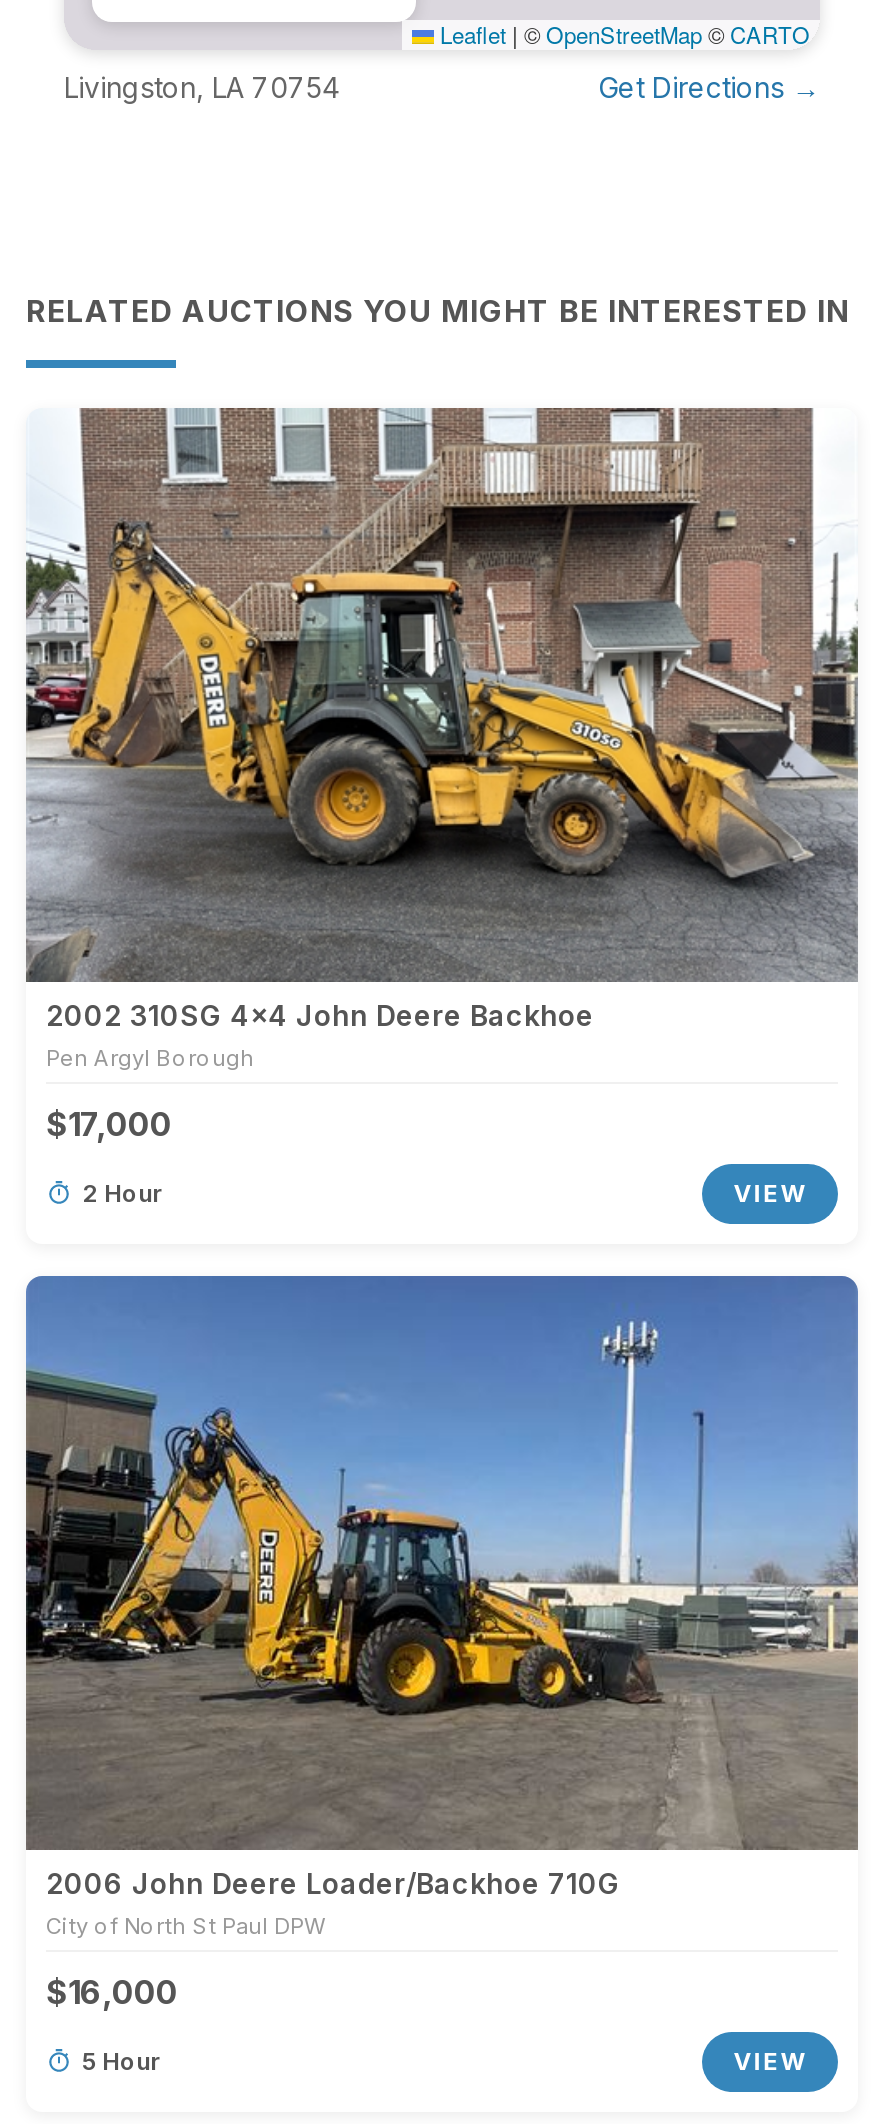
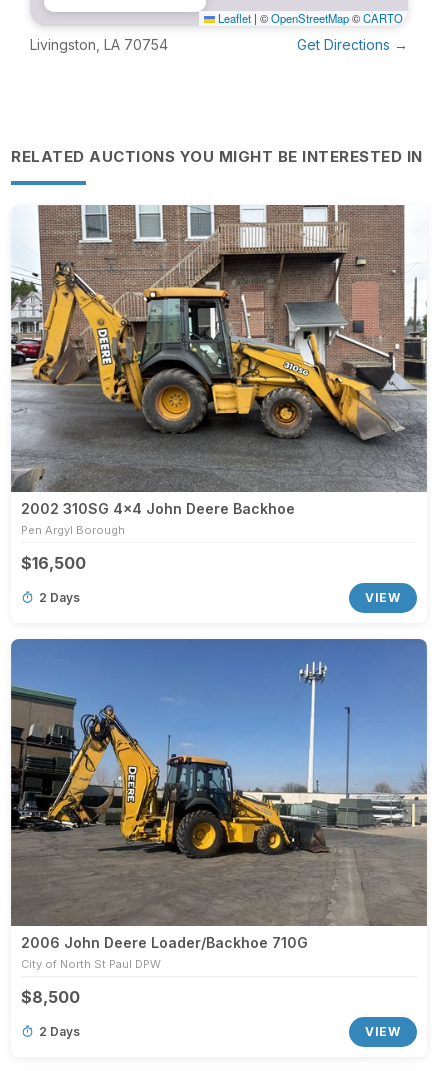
[46,1104,172,1144] $17,000 -> [21,553,86,573] $16,500
[82,1178,162,1208] 2 Hour -> [39,590,80,605] 2 Days
[46,1972,178,2012] $16,000 -> [21,987,80,1007] $8,500
[82,2046,160,2076] 5 Hour -> [39,1024,80,1039] 2 Days

